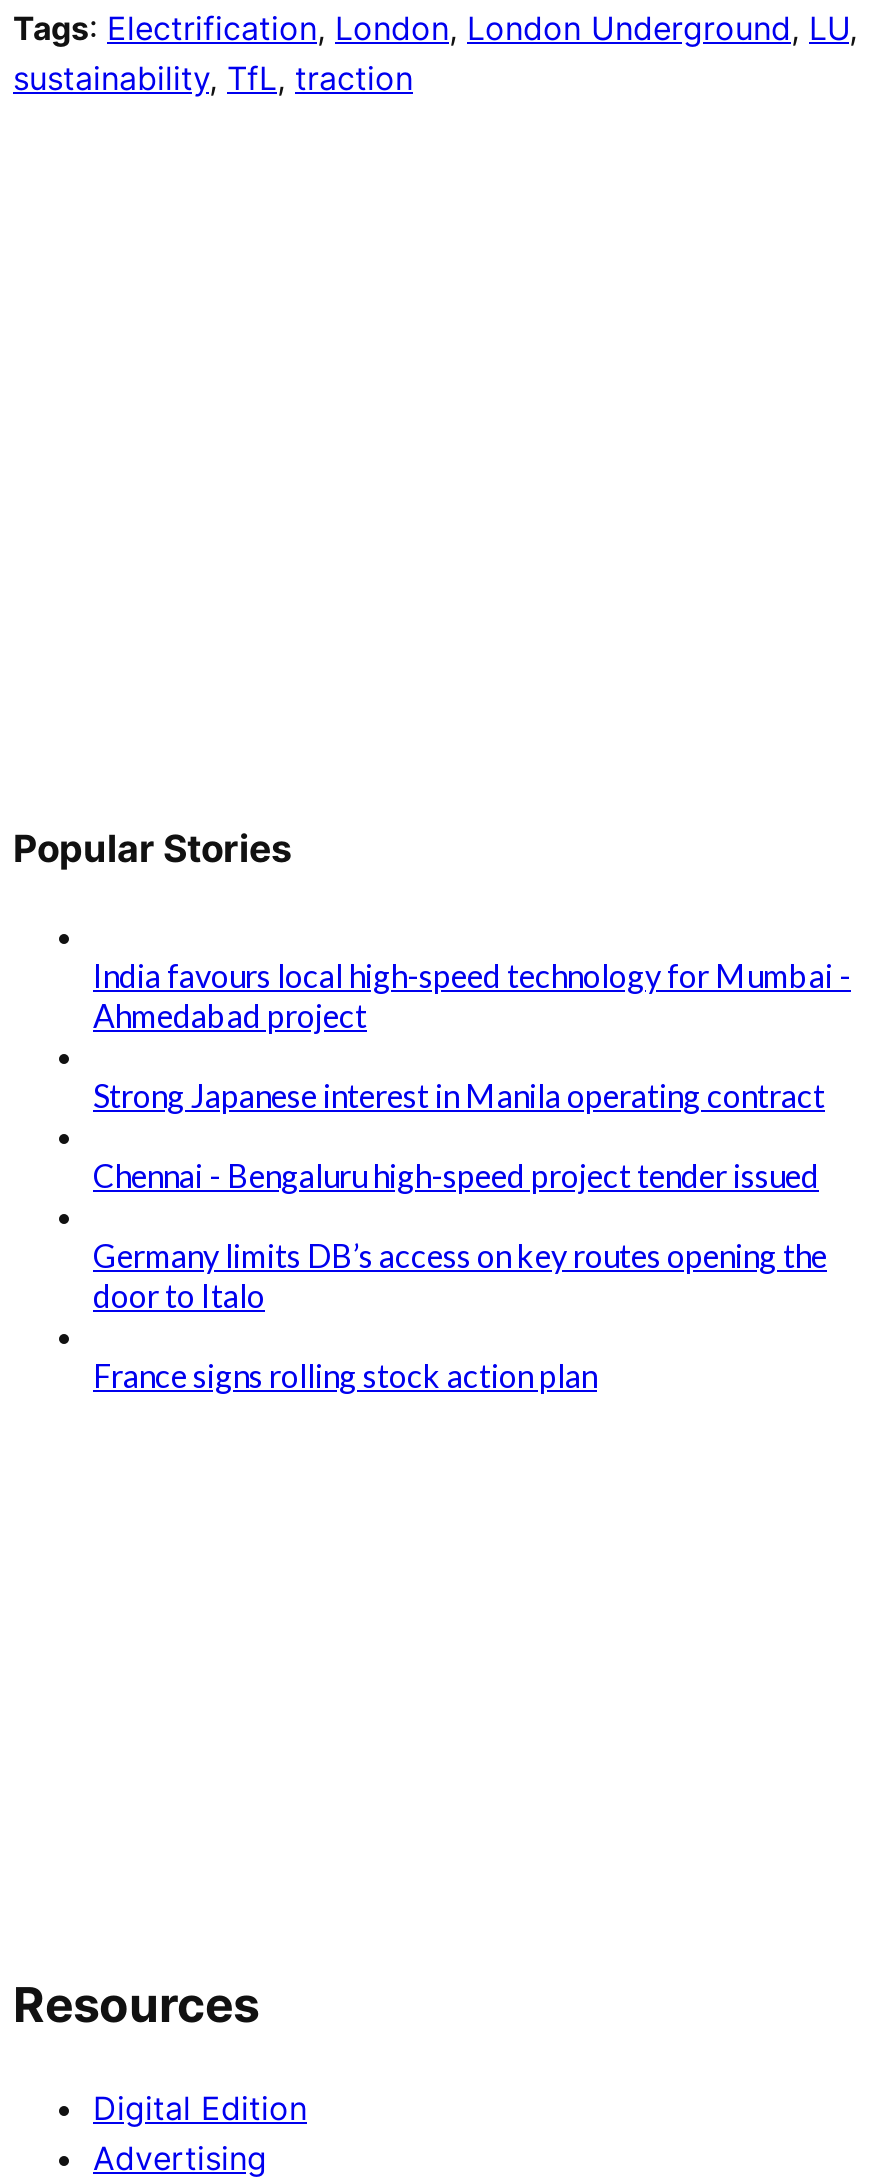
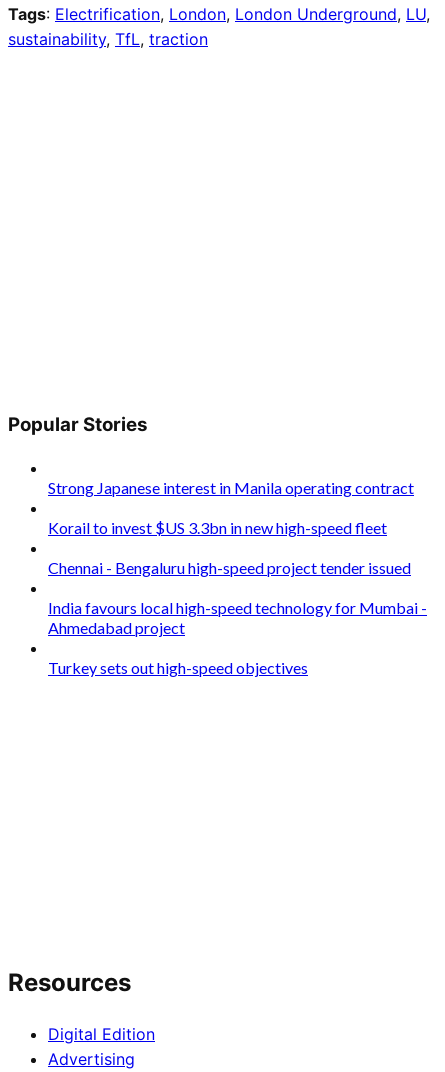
none -> [48,518,387,537] Korail to invest $US 3.3bn in new high-speed fleet
moved [93,956,851,1034] -> [48,598,427,637]: India favours local high-speed technology for Mumbai - | Ahmedabad project
moved [93,1076,825,1114] -> [48,478,414,497]: Strong Japanese interest in Manila operating contract
moved [93,1156,819,1194] -> [48,558,411,577]: Chennai - Bengaluru high-speed project tender issued
[93,1236,827,1394] Germany limits DB’s access on key routes opening the | door to Italo | France signs rolling stock action plan -> [48,658,308,677] Turkey sets out high-speed objectives

